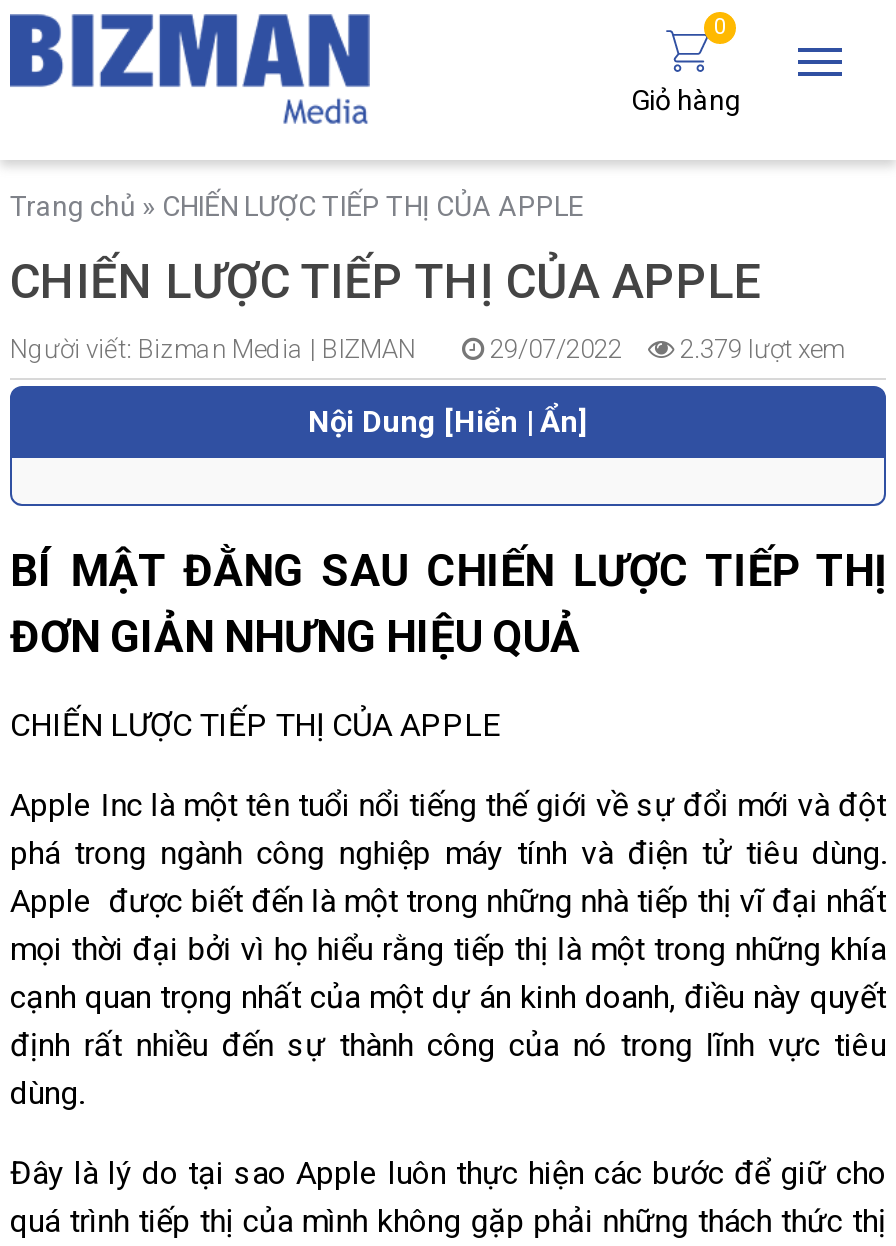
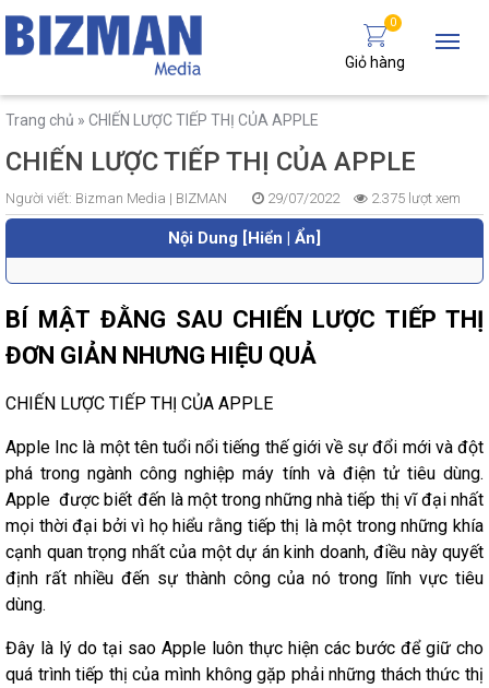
[484,334,844,364] 29/07/2022 2.379 lượt xem -> [264,190,461,206] 29/07/2022 2.375 lượt xem

